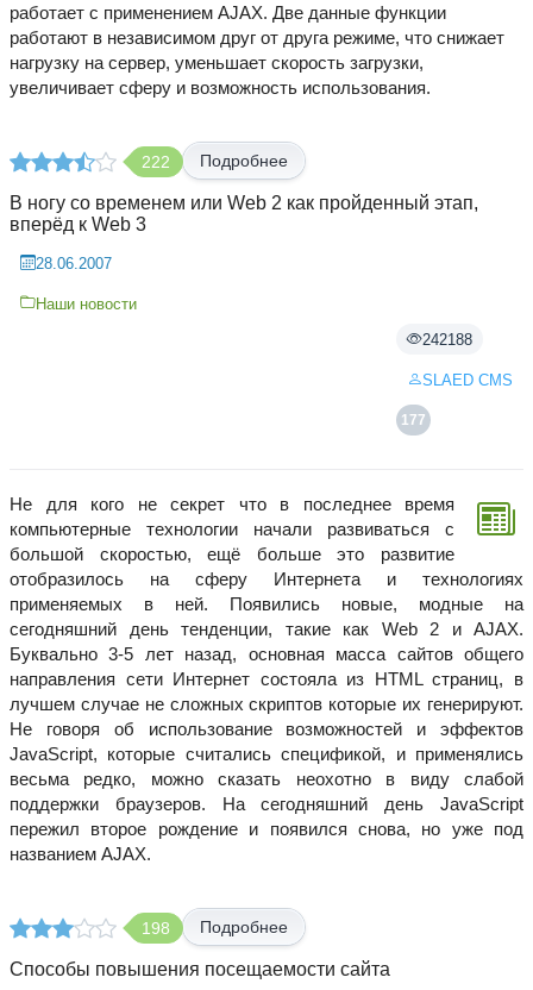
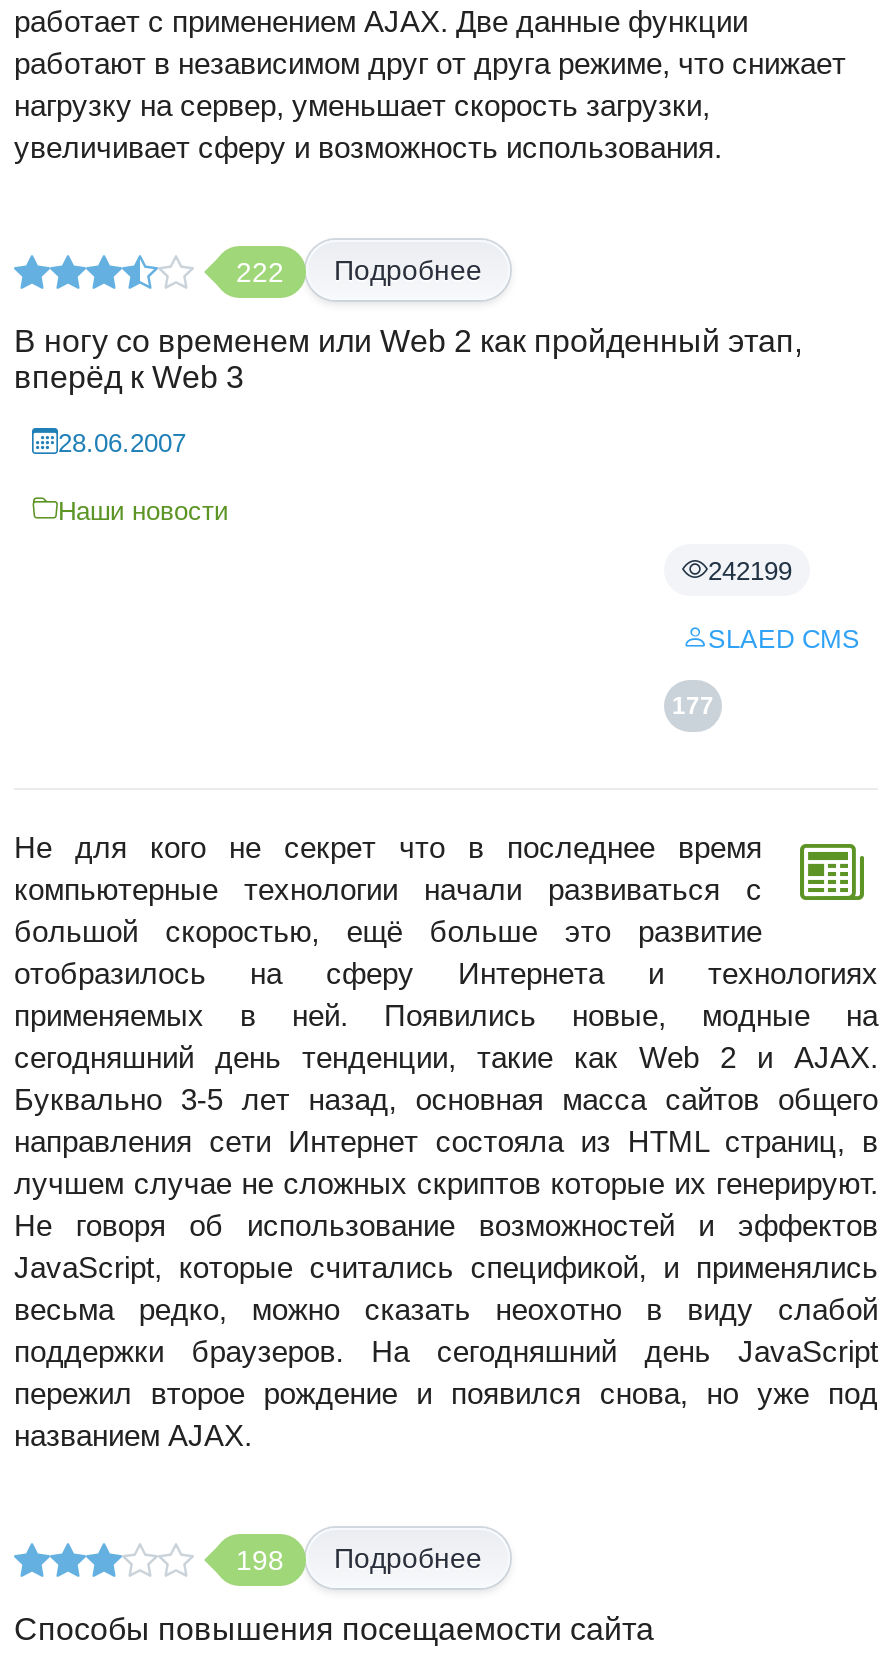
[422,330,472,348] 242188 -> [708,555,792,585] 242199

